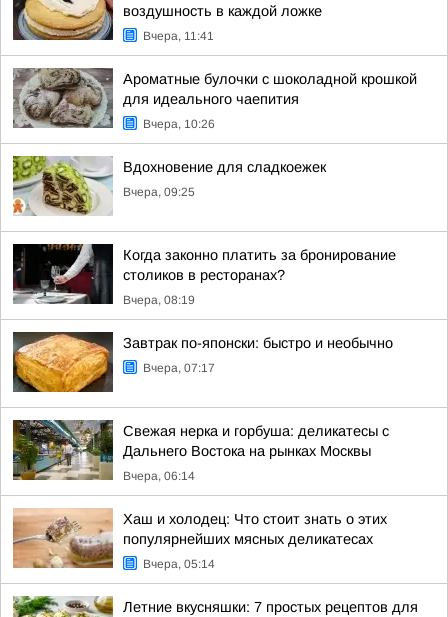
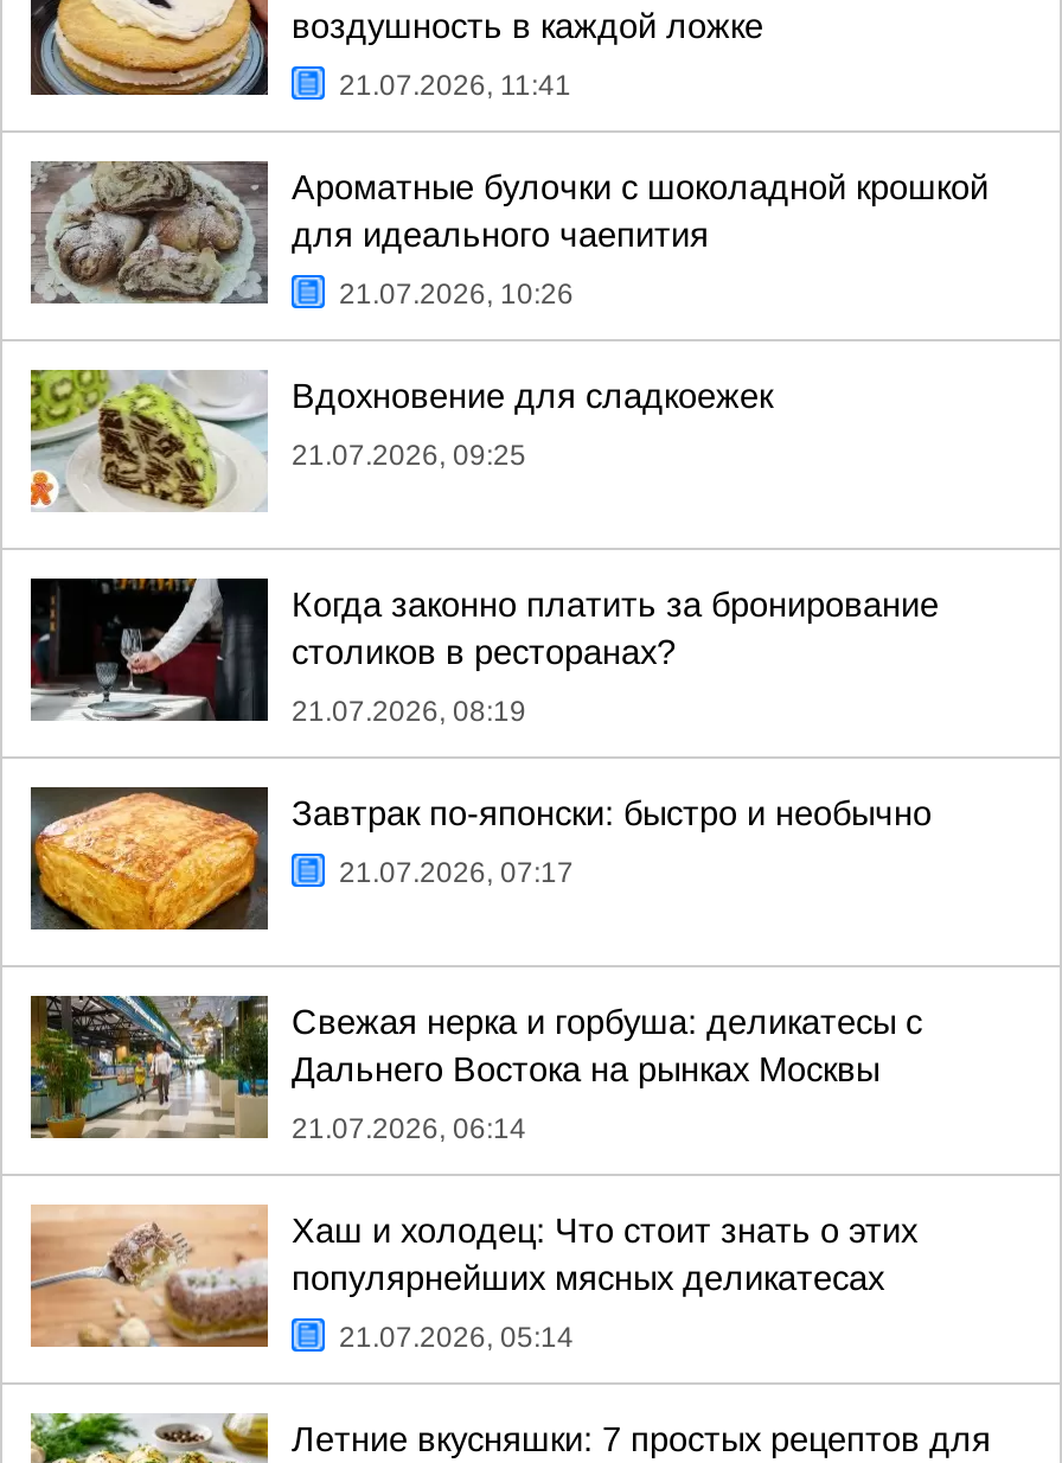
[143,29,214,43] Вчера, 11:41 -> [339,69,571,102] 21.07.2026, 11:41
[143,117,215,131] Вчера, 10:26 -> [339,277,574,311] 21.07.2026, 10:26
[123,185,195,199] Вчера, 09:25 -> [292,439,526,472] 21.07.2026, 09:25
[123,293,195,307] Вчера, 08:19 -> [292,695,526,728] 21.07.2026, 08:19
[143,361,215,375] Вчера, 07:17 -> [339,856,574,889] 21.07.2026, 07:17
[123,469,195,483] Вчера, 06:14 -> [292,1112,526,1145] 21.07.2026, 06:14
[143,557,215,571] Вчера, 05:14 -> [339,1321,574,1354] 21.07.2026, 05:14

